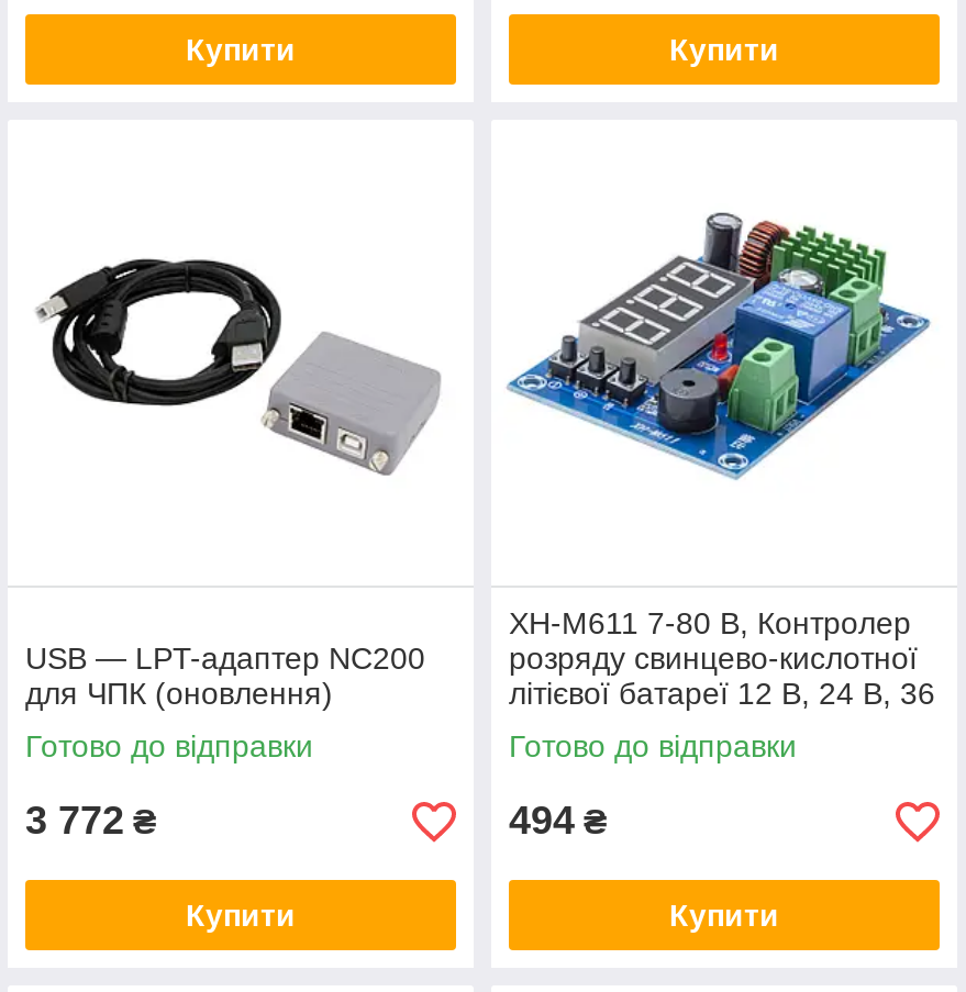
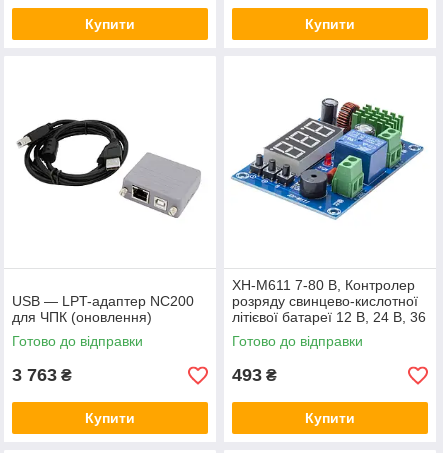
[25,799,157,843] 3 772 ₴ -> [12,365,72,385] 3 763 ₴
[509,799,608,843] 494 ₴ -> [232,365,277,385] 493 ₴

